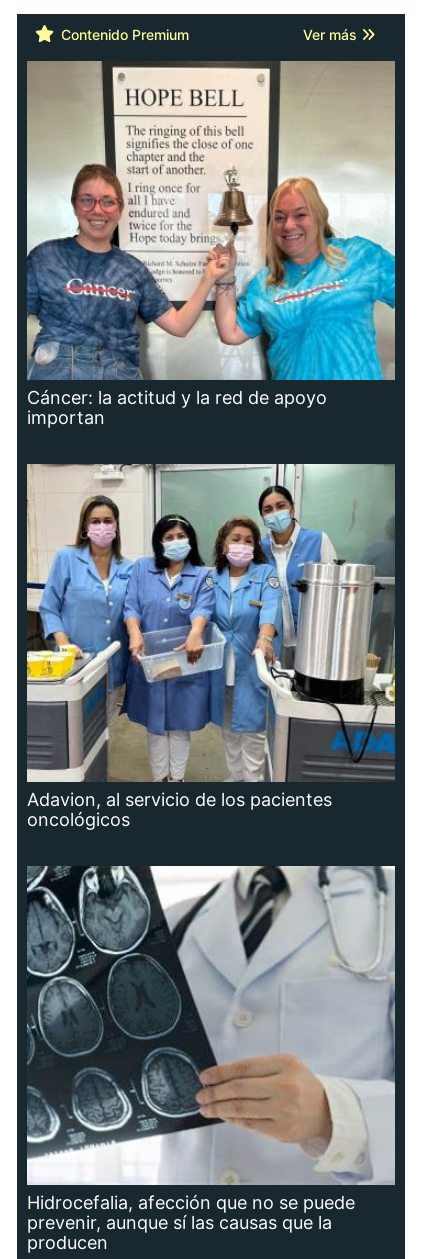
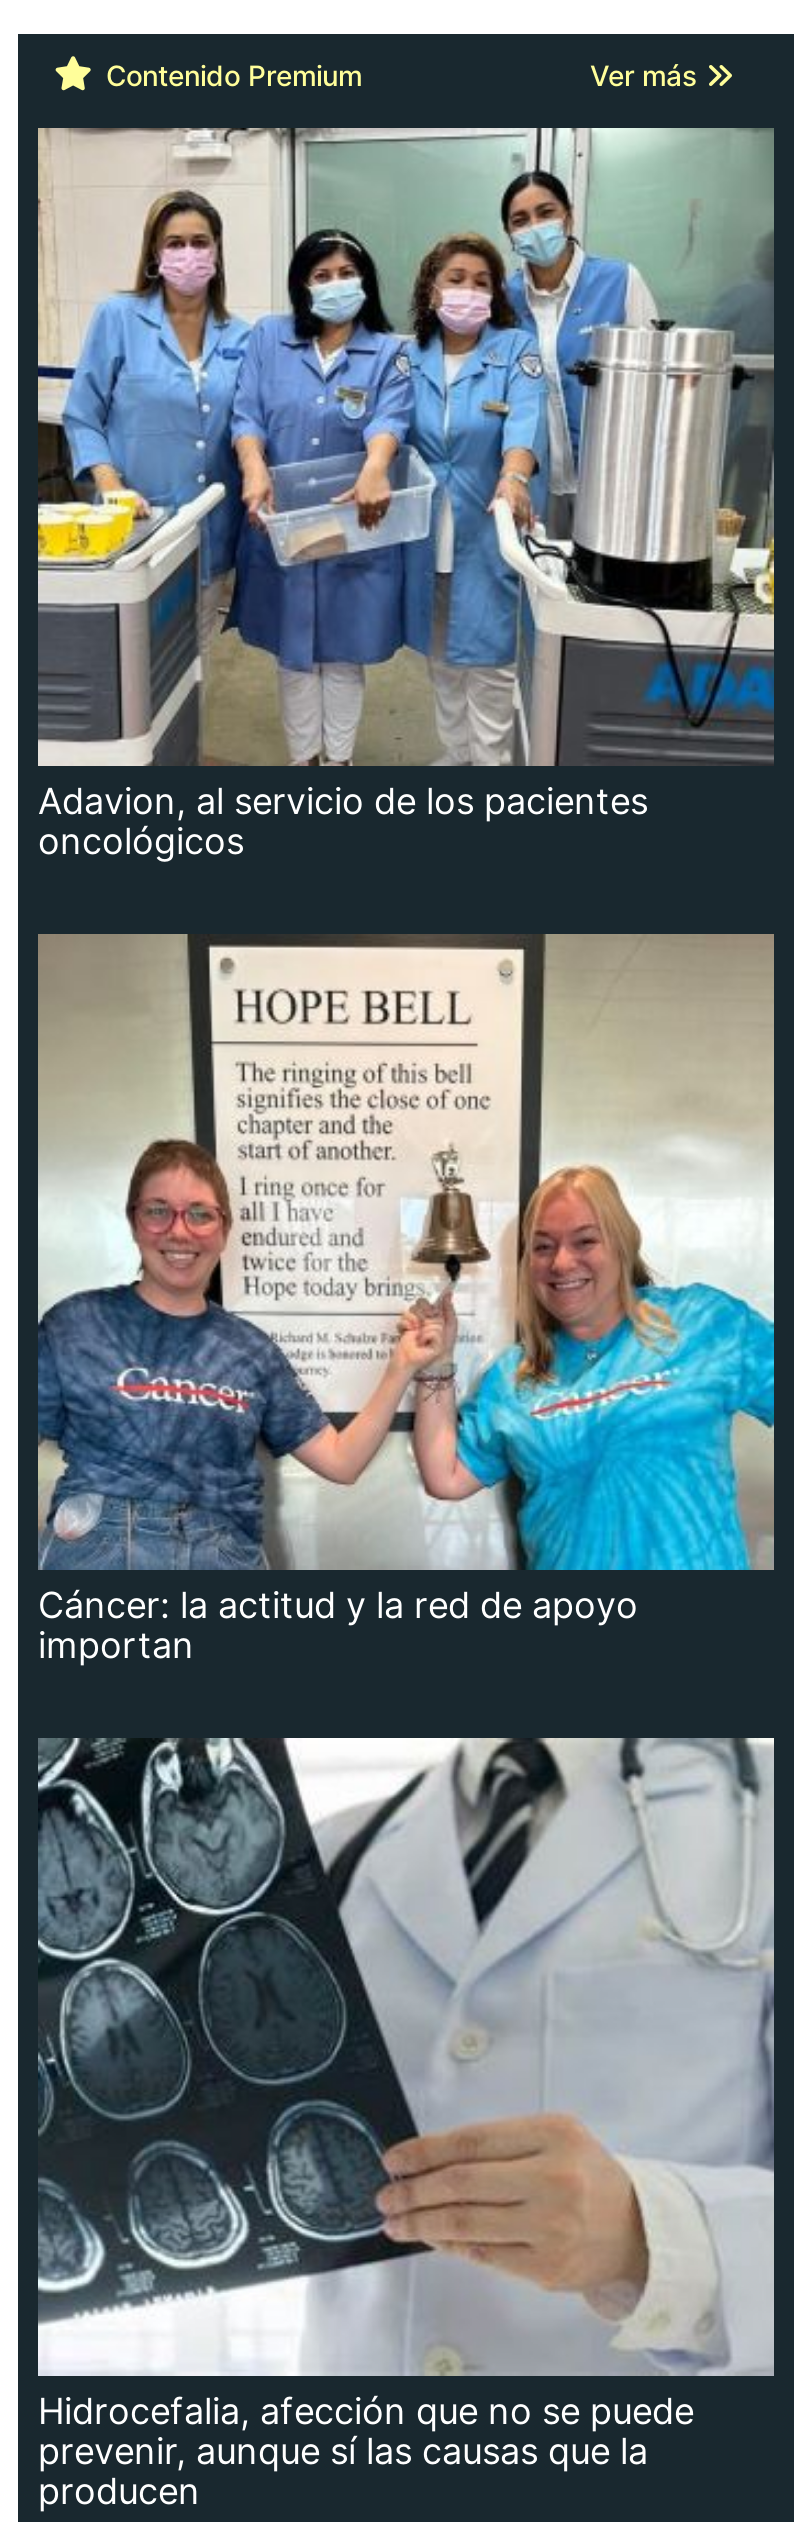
moved [25,61,397,428] -> [34,934,778,1666]: [image] | Cáncer: la actitud y la red de apoyo | importan
moved [26,463,396,830] -> [36,126,776,861]: [image] | Adavion, al servicio de los pacientes | oncológicos

